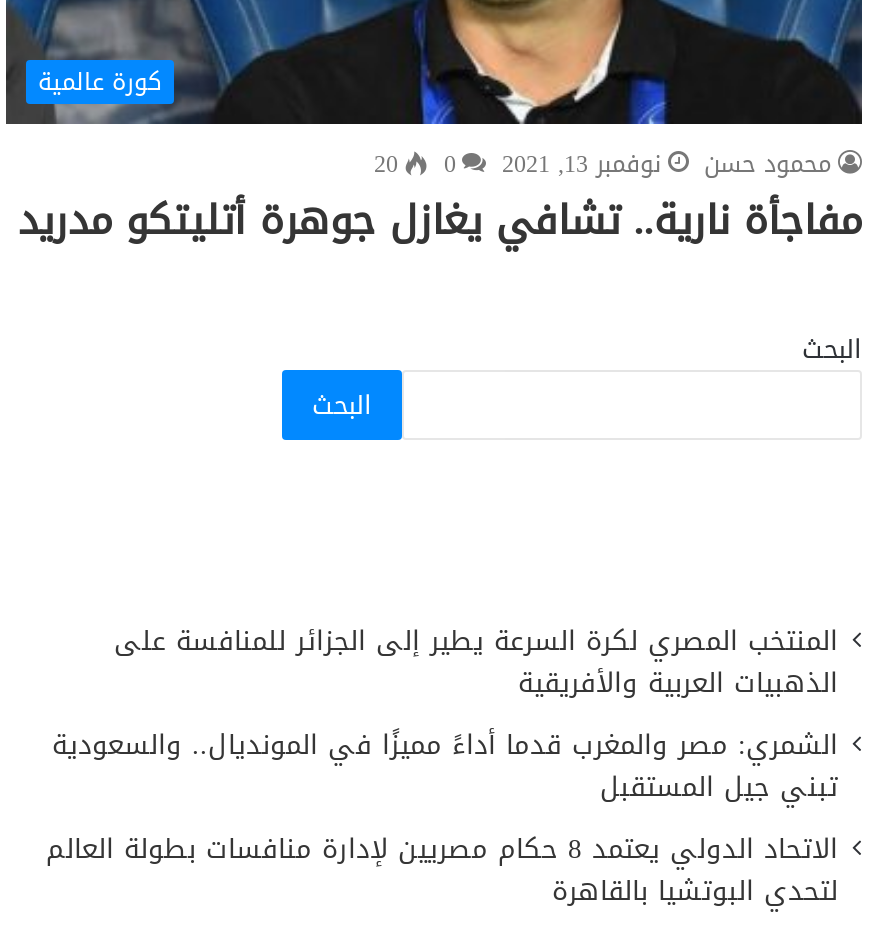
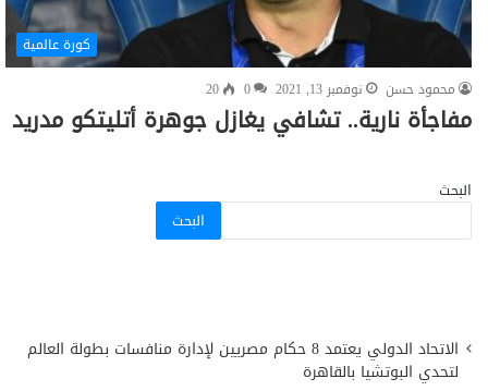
[52,617,838,813] المنتخب المصري لكرة السرعة يطير إلى الجزائر للمنافسة على | الذهبيات العربية والأفريقية | الشمري: مصر والمغرب قدما أداءً مميزًا في المونديال.. والسعودية | تبني جيل المستقبل -> none

